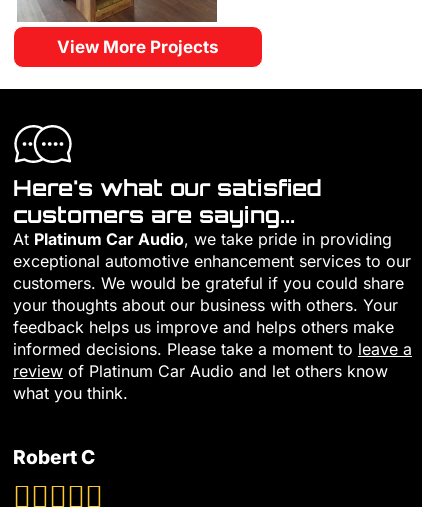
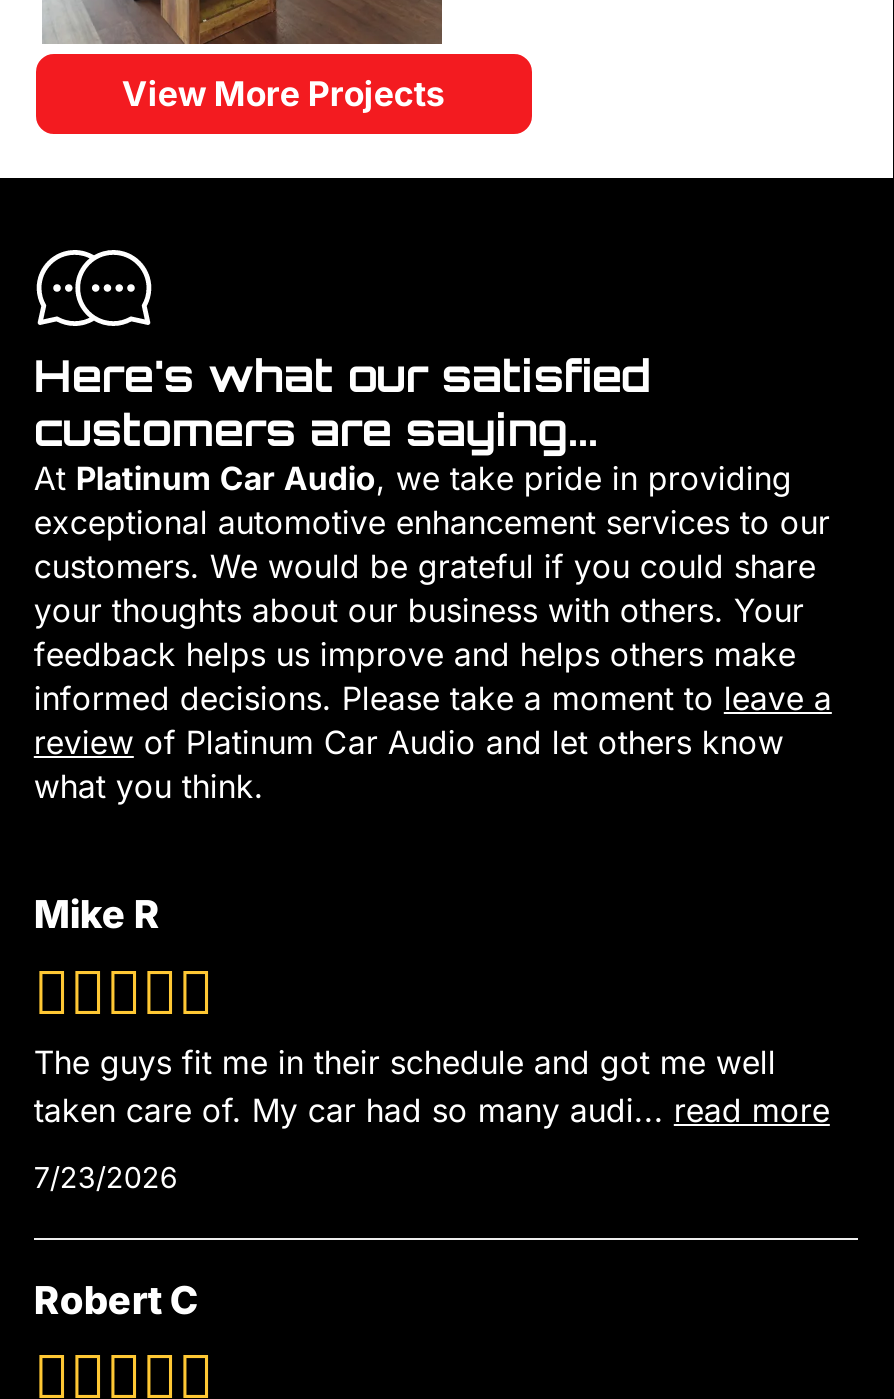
none -> [34,891,830,1195] Mike R | The guys fit me in their schedule and got me well | taken care of. My car had so many audi... read more | 7/23/2026

